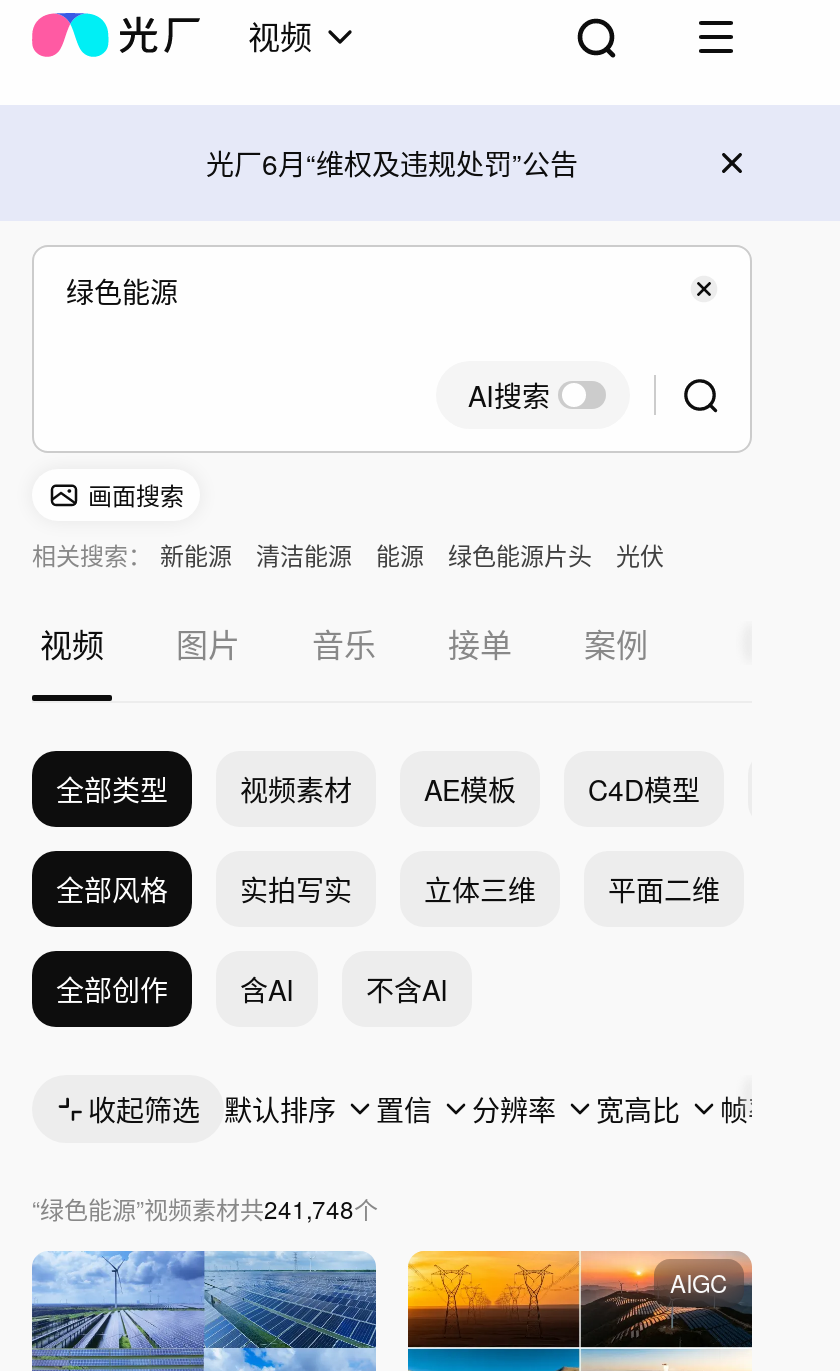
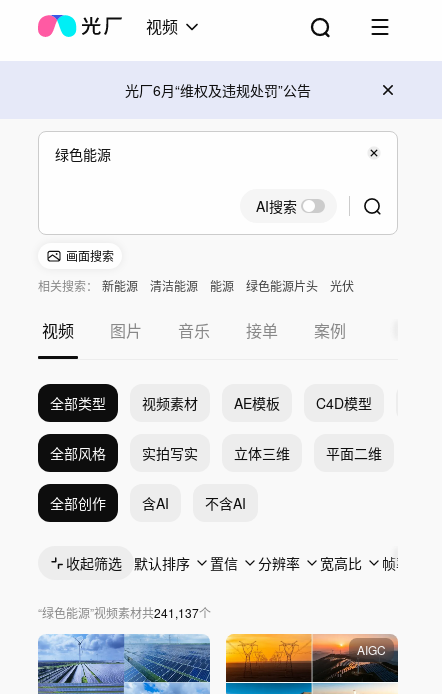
[32,1191,378,1225] “绿色能源”视频素材共241,748个 -> [38,604,211,621] “绿色能源”视频素材共241,137个

